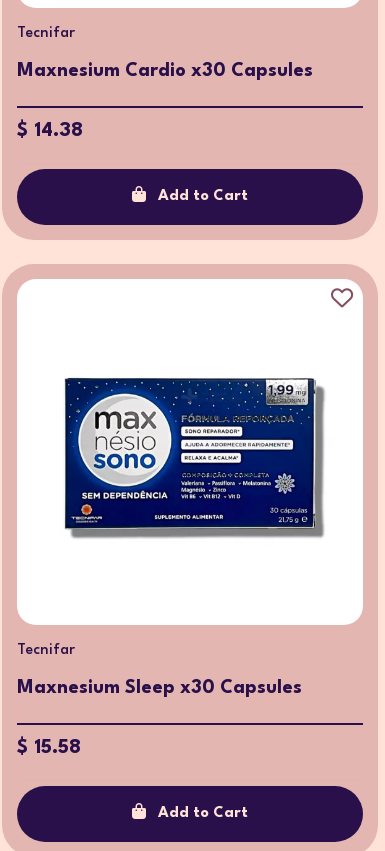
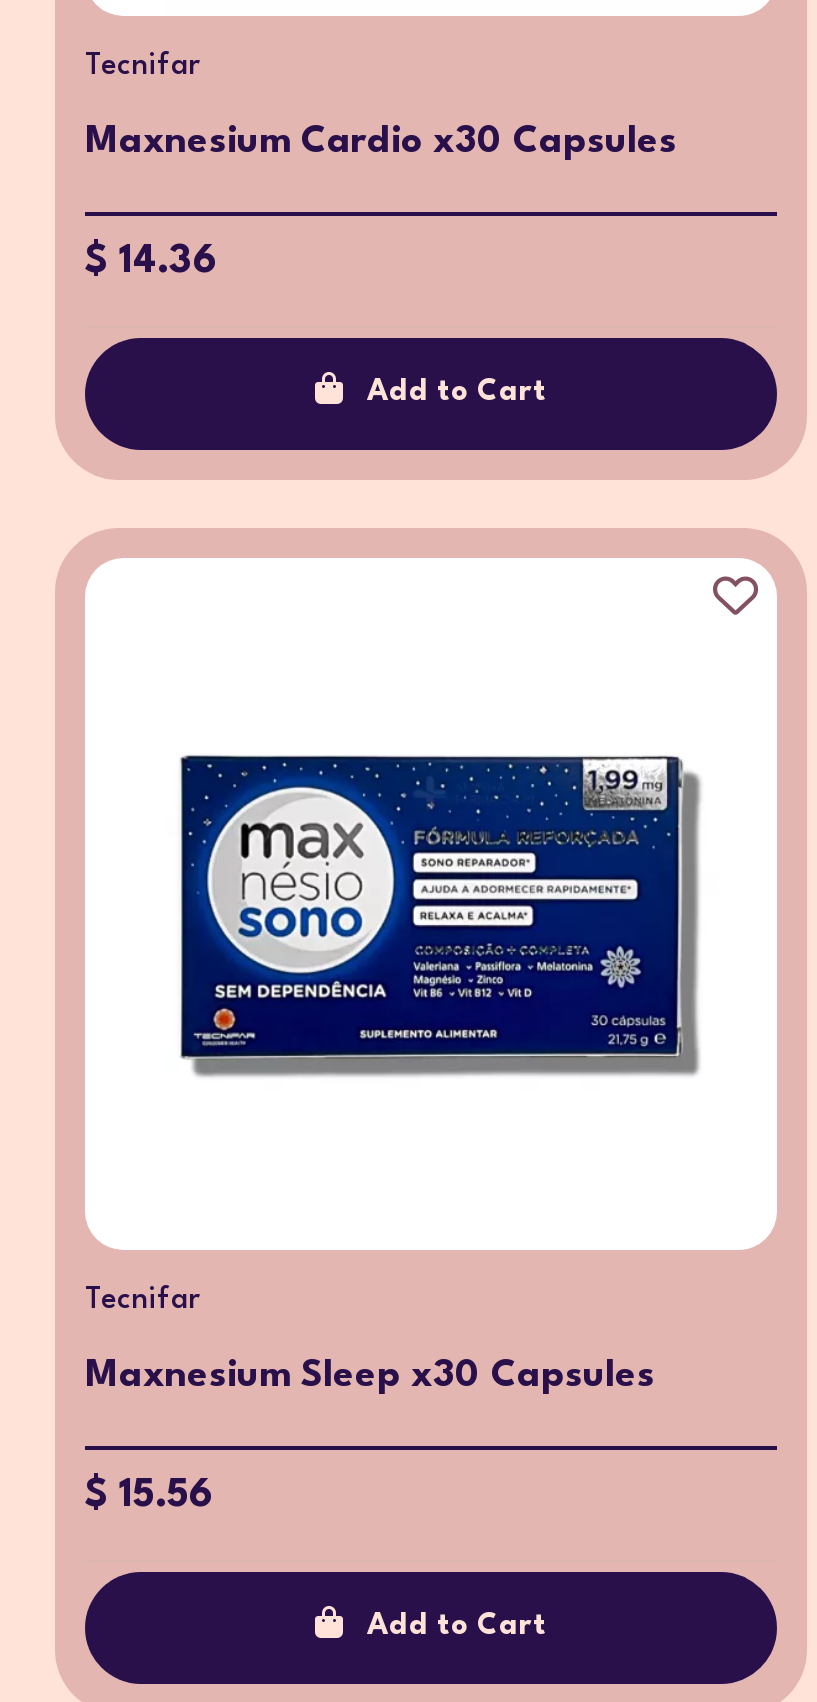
[17,120,83,140] $ 14.38 -> [85,241,217,281] $ 14.36
[17,737,81,757] $ 15.58 -> [85,1475,213,1515] $ 15.56

